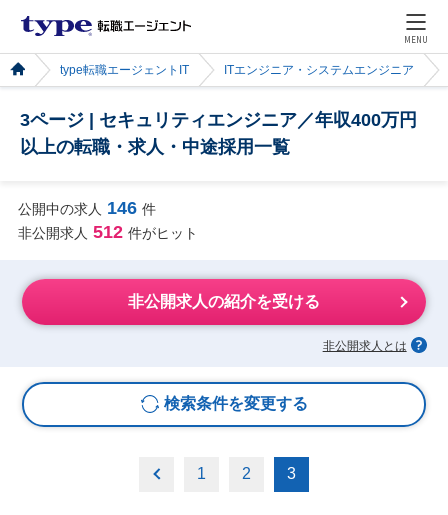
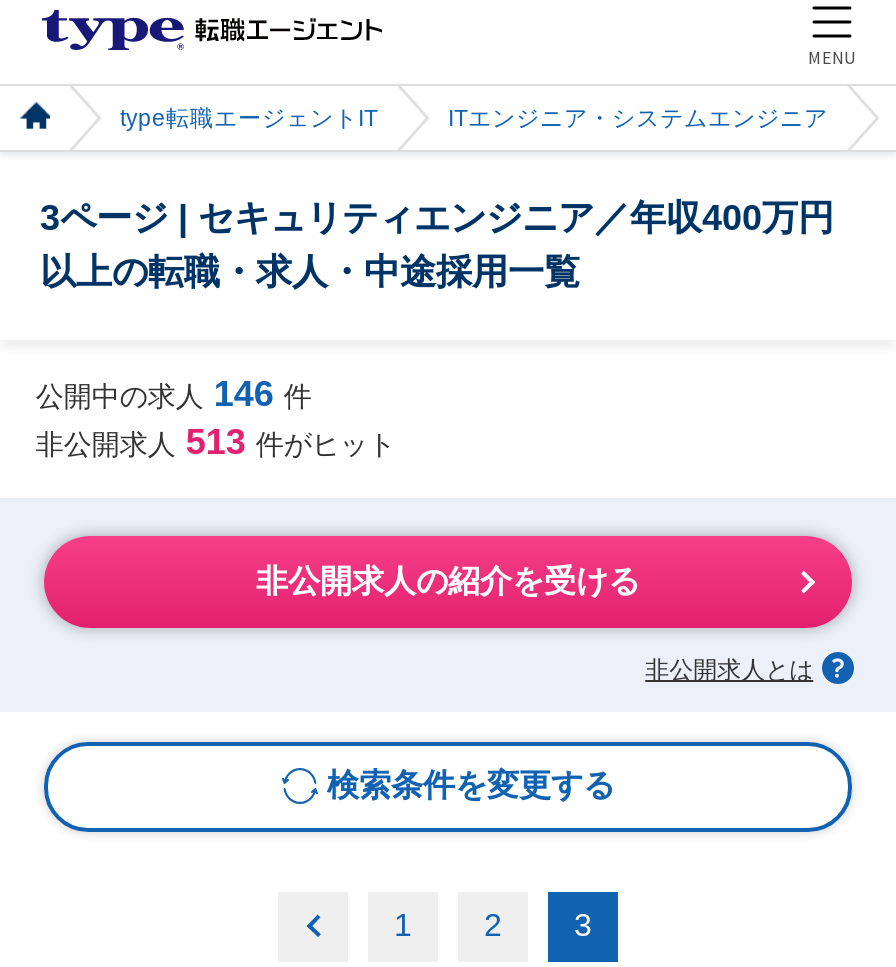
[18,222,198,242] 非公開求人 512 件がヒット -> [36,422,396,462] 非公開求人 513 件がヒット

